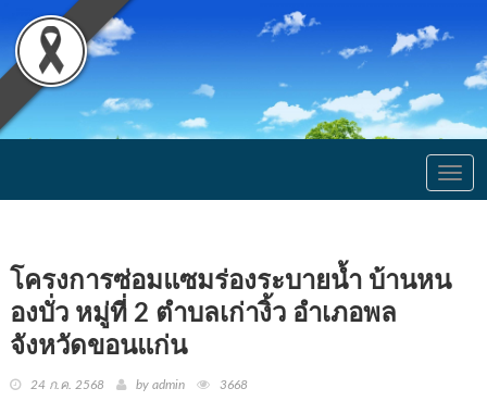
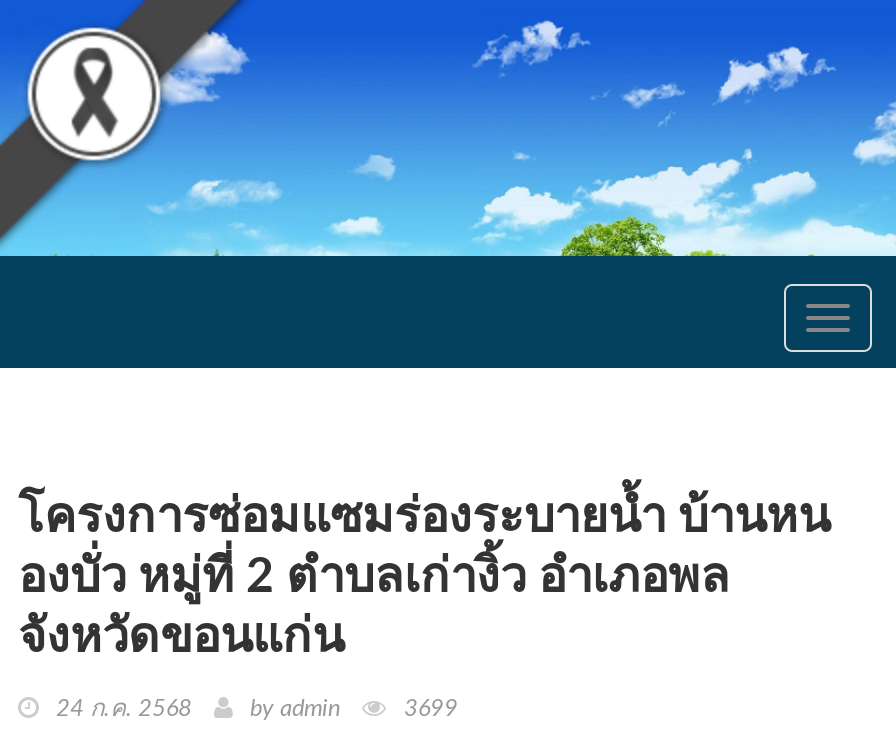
[220,378,248,391] 3668 -> [404,696,458,720] 3699

